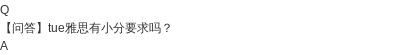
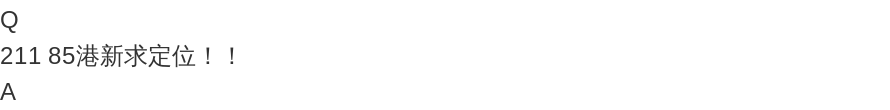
[0,21,173,35] 【问答】tue雅思有小分要求吗？ -> [0,42,244,70] 211 85港新求定位！！

